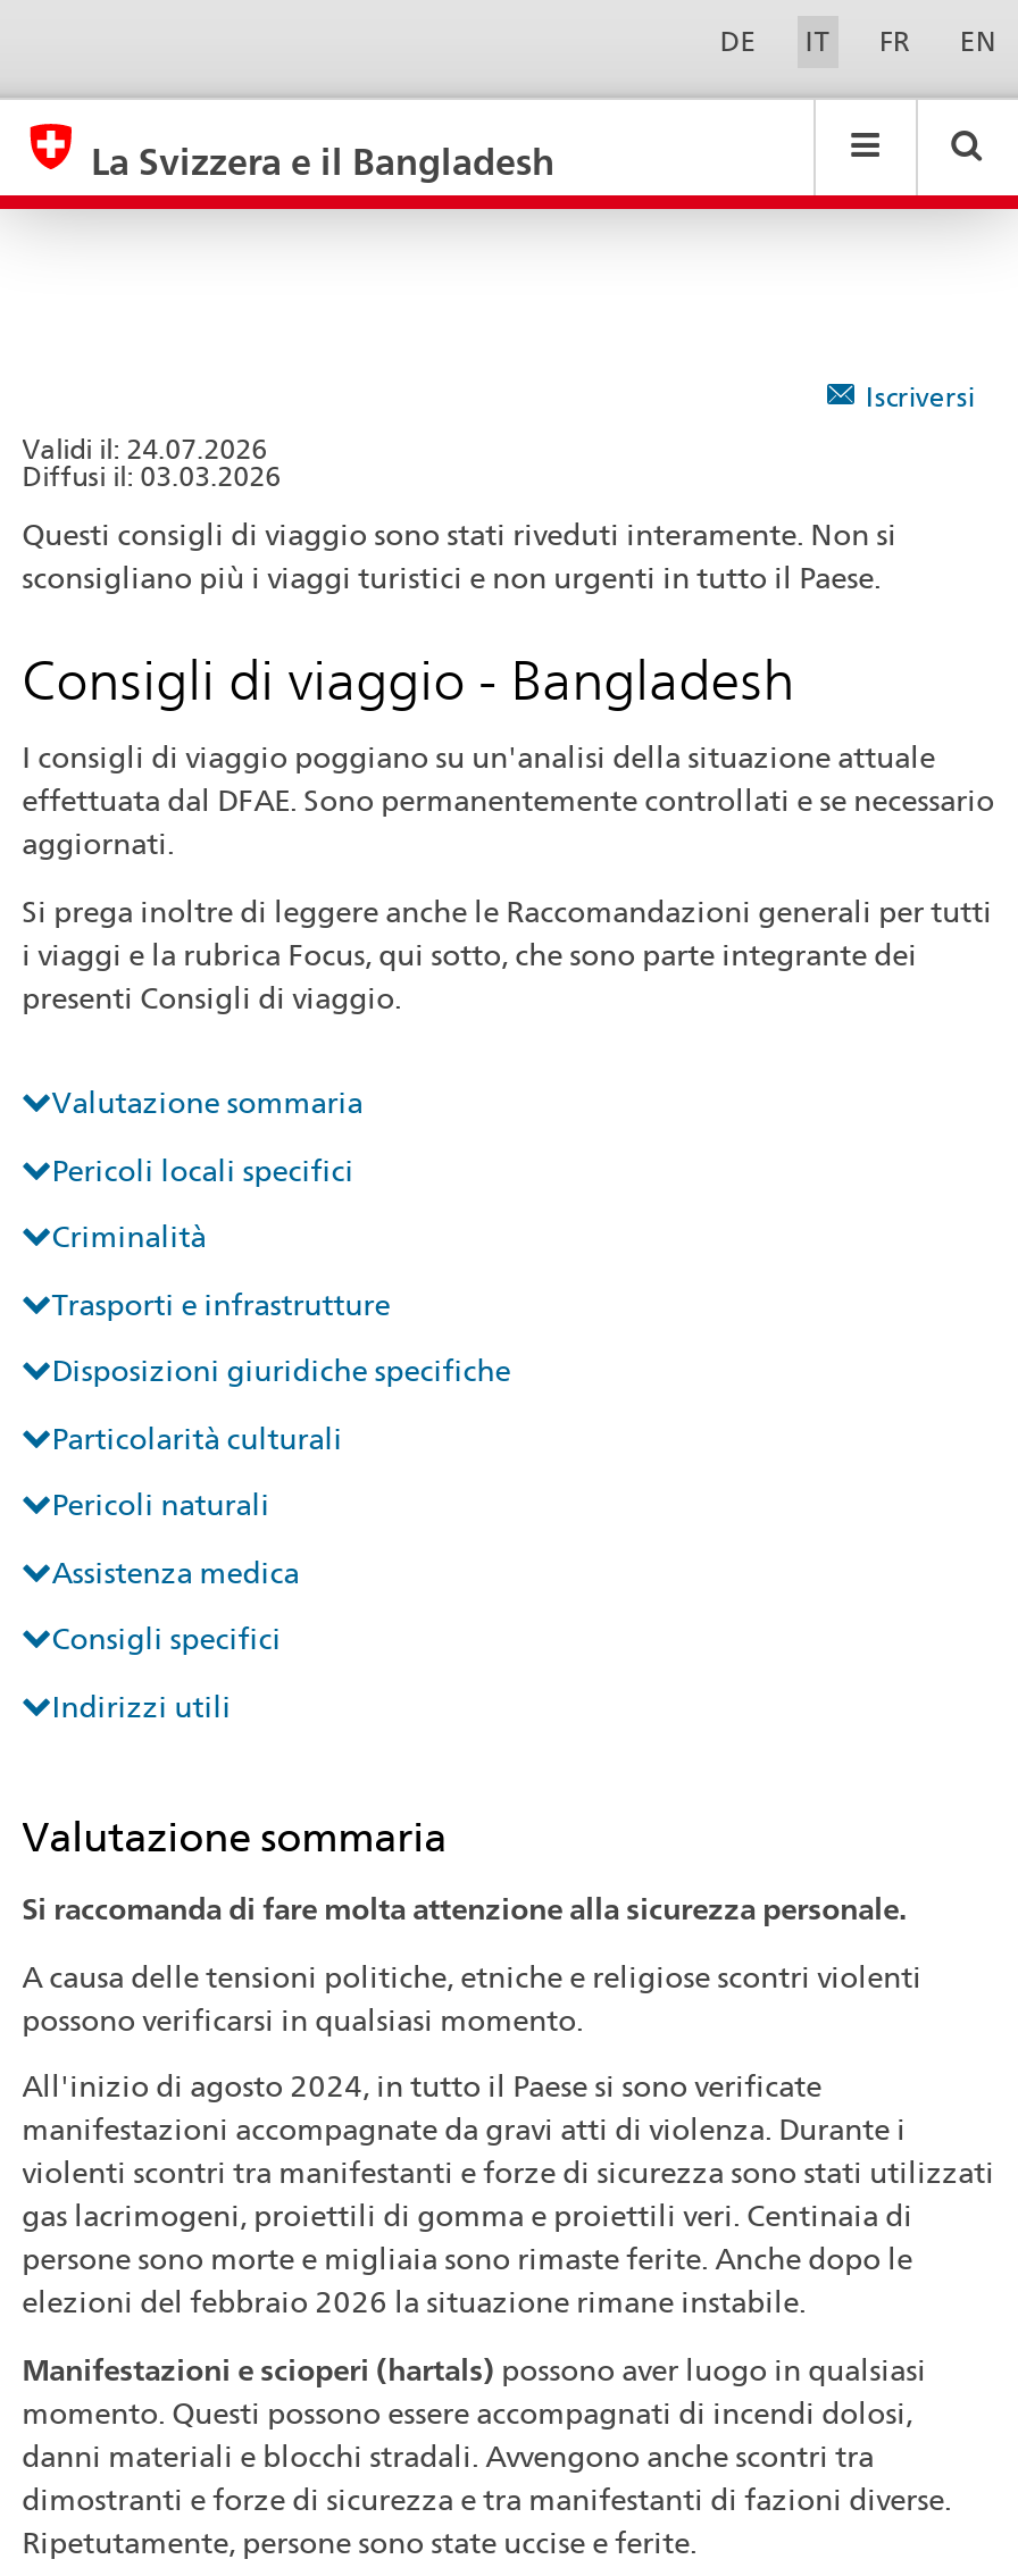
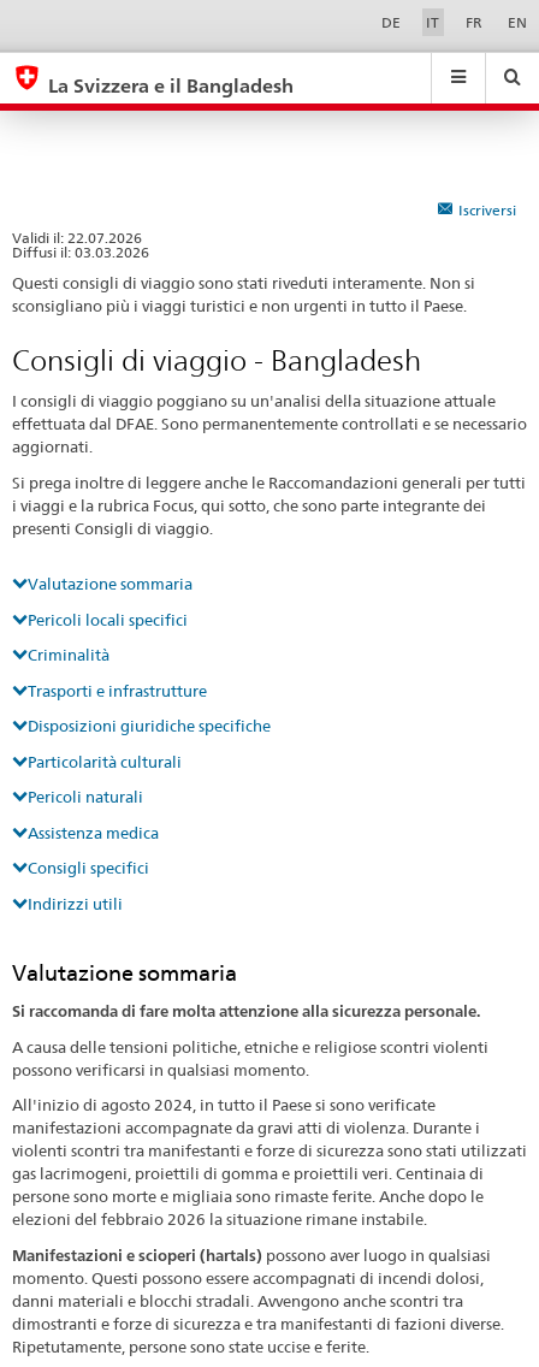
[22,431,267,465] Validi il: 24.07.2026 -> [12,228,141,246] Validi il: 22.07.2026

